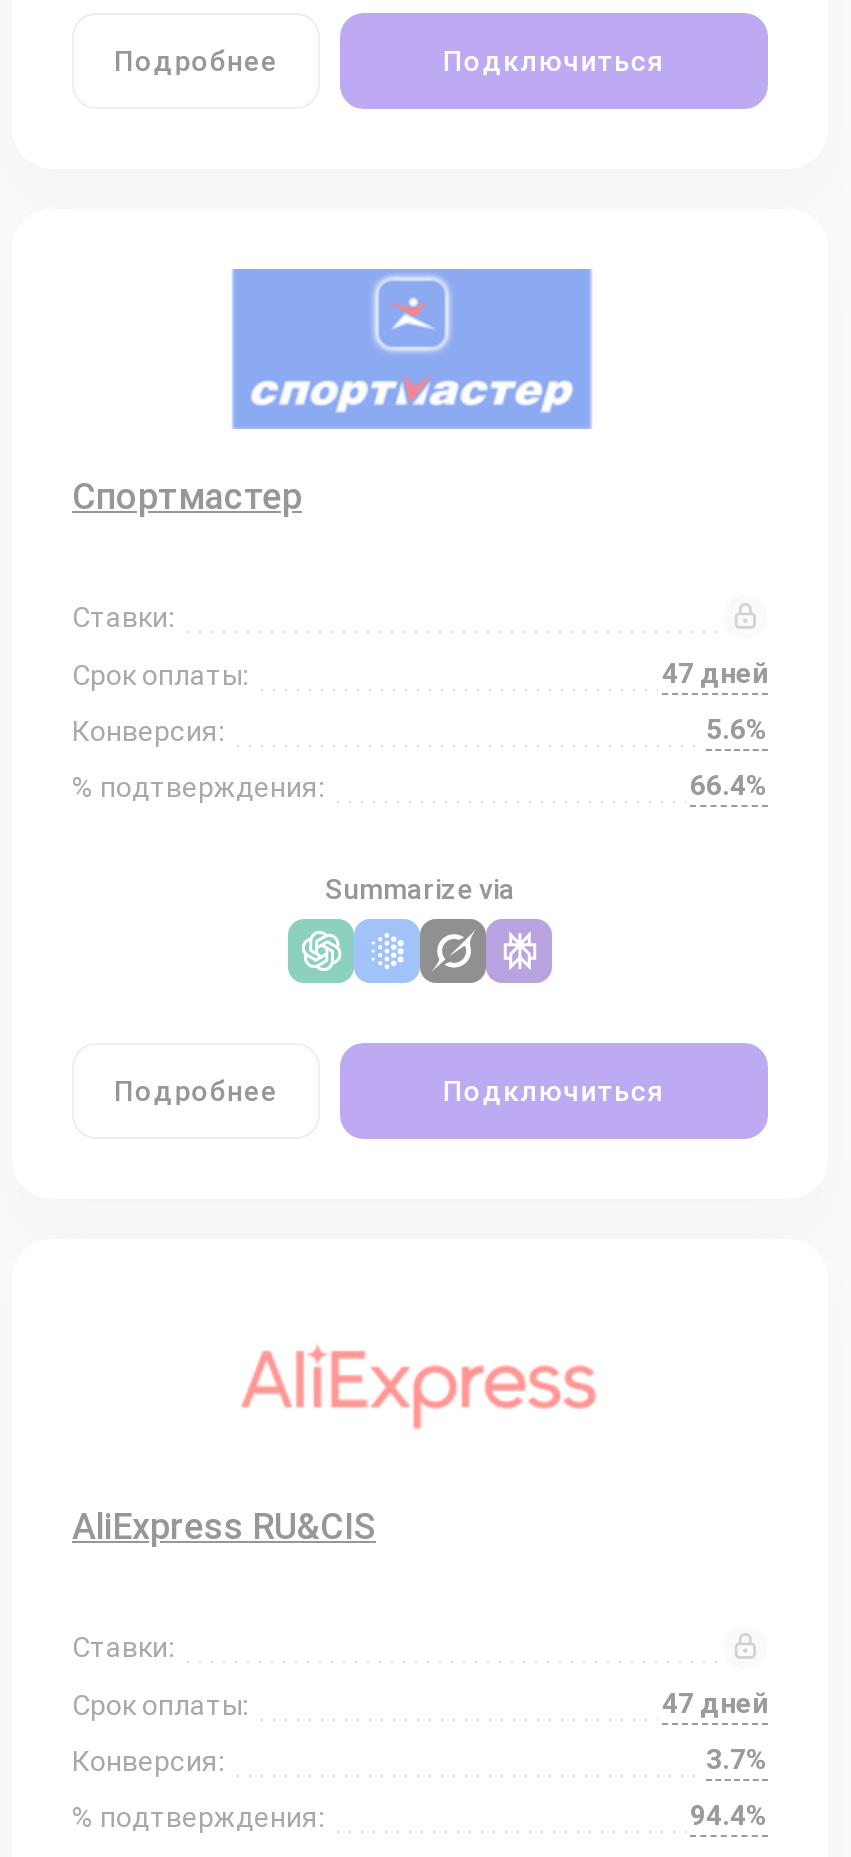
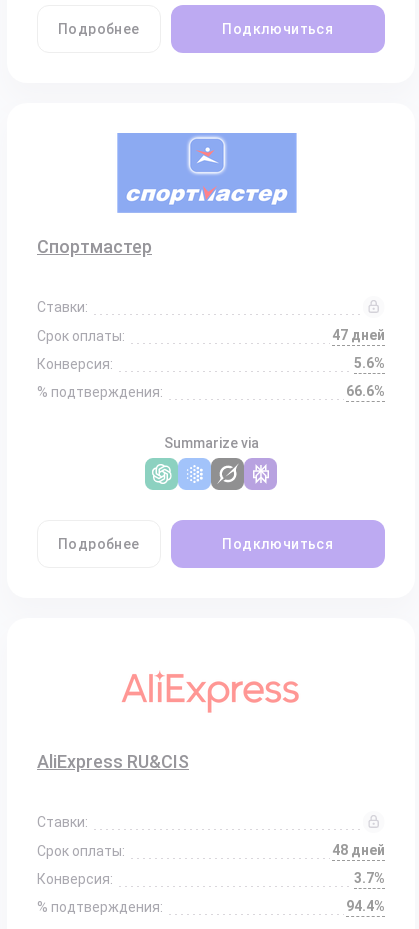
[690,769,768,801] 66.4% -> [346,383,385,399] 66.6%
[662,1687,768,1719] 47 дней -> [332,842,385,858] 48 дней

